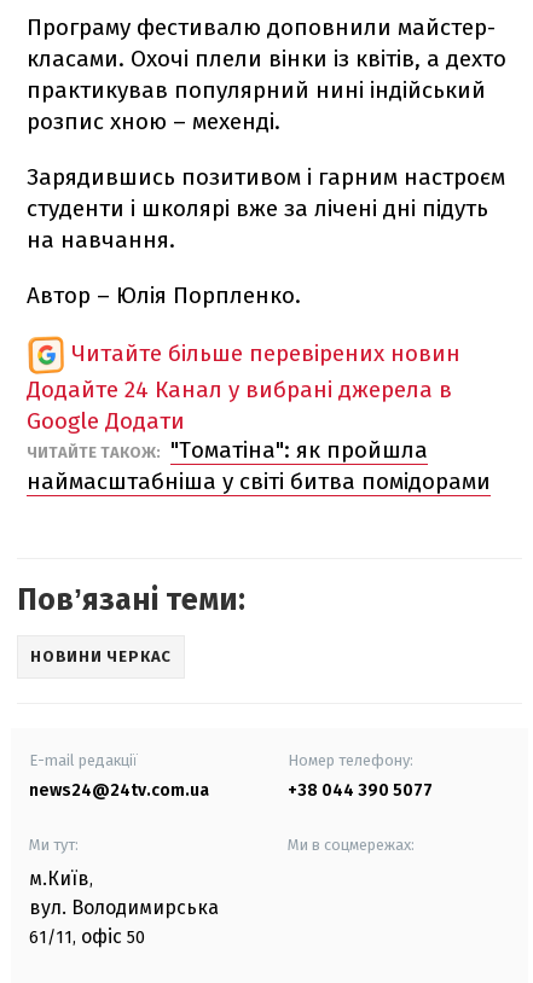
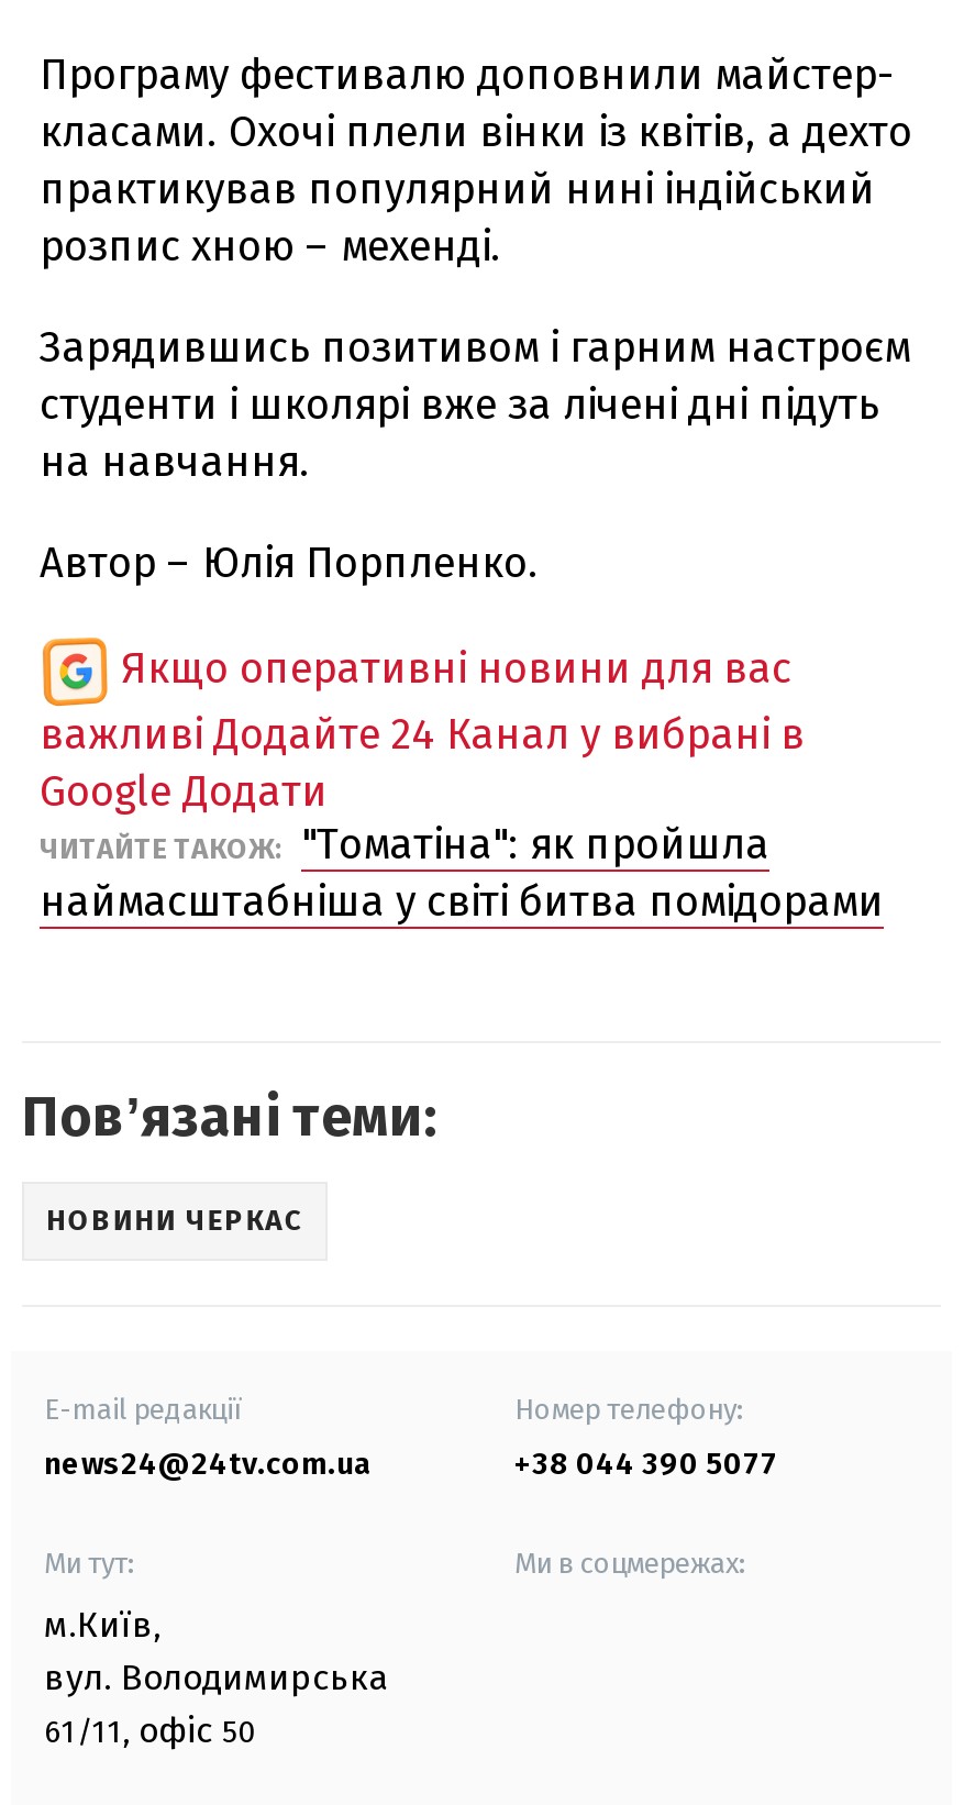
[27,339,460,403] Читайте більше перевірених новин | Додайте 24 Канал у вибрані джерела в -> [40,642,805,759] Якщо оперативні новини для вас | важливі Додайте 24 Канал у вибрані в

